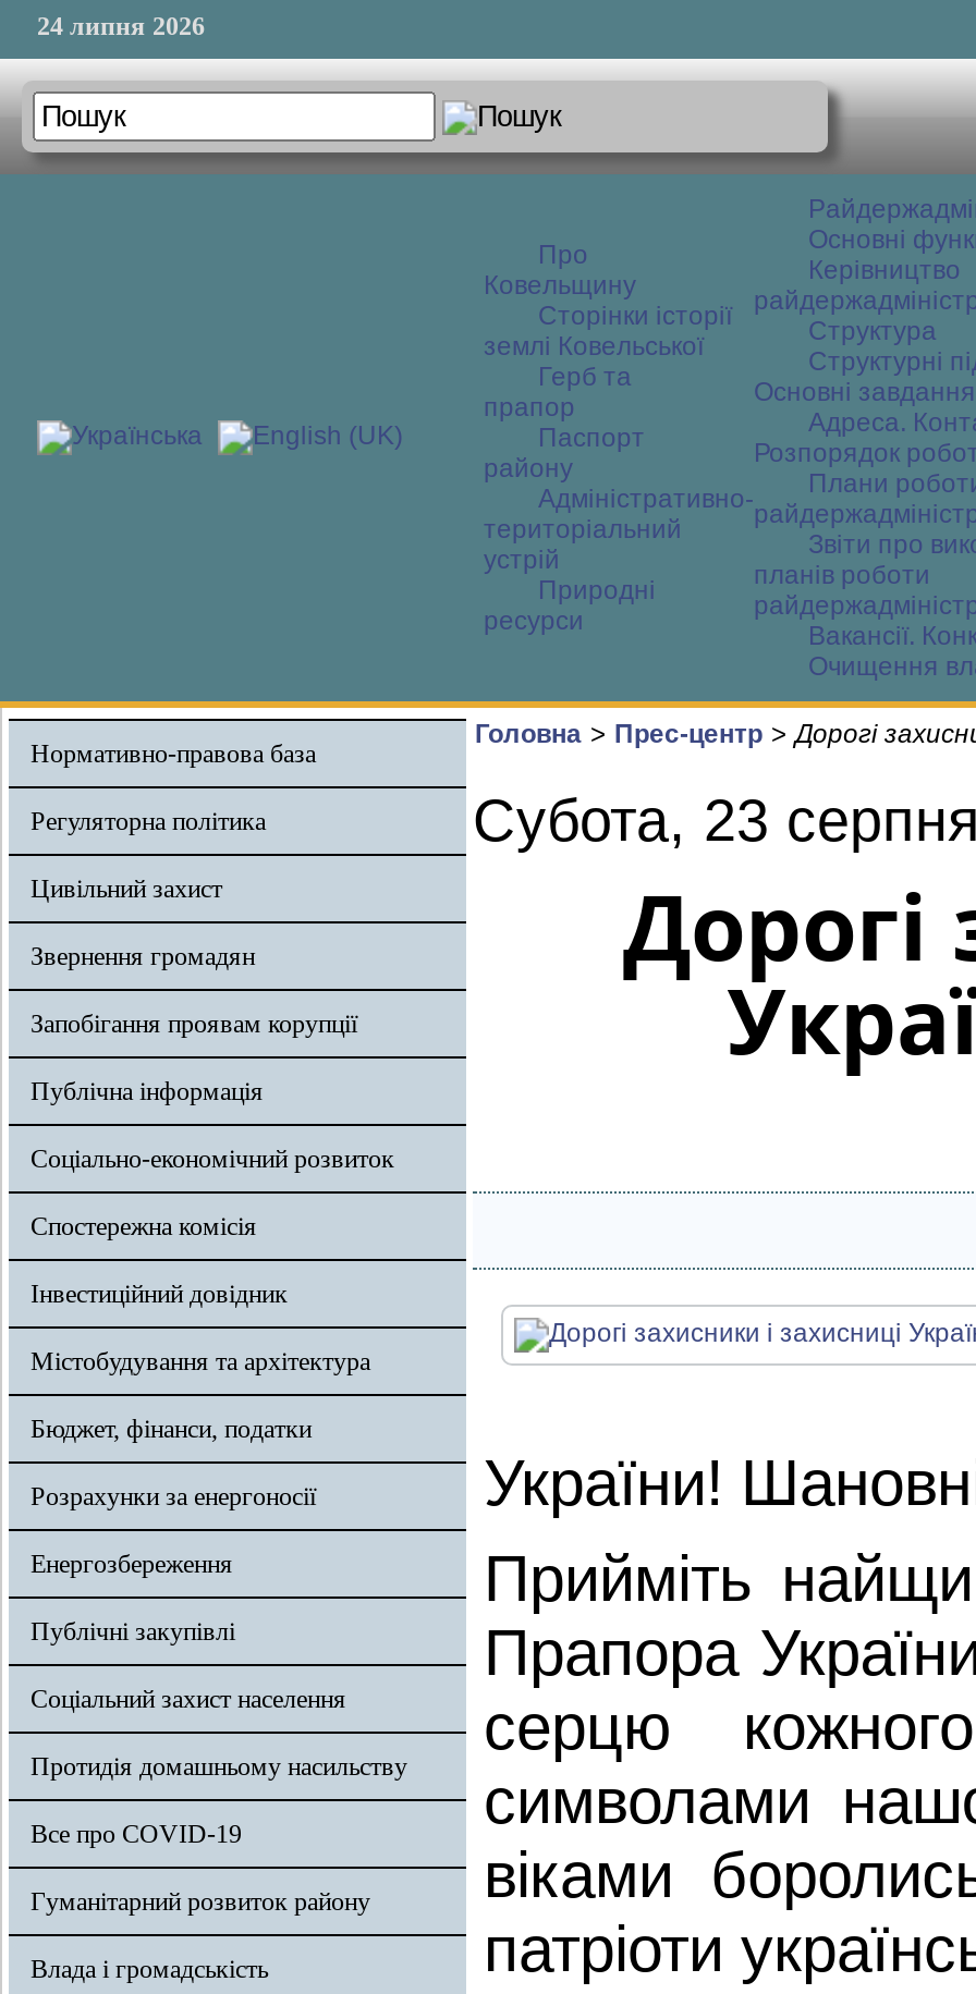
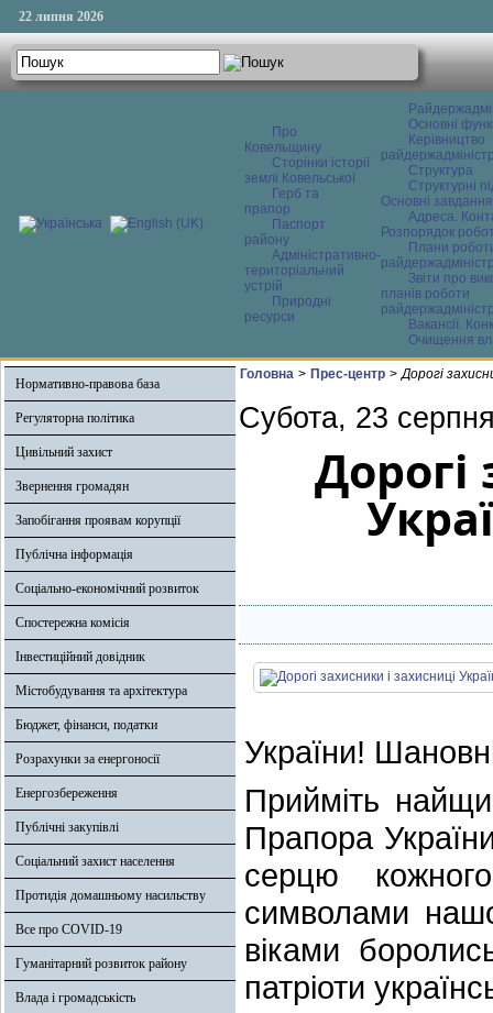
[37,11,205,41] 24 липня 2026 -> [19,9,103,24] 22 липня 2026

